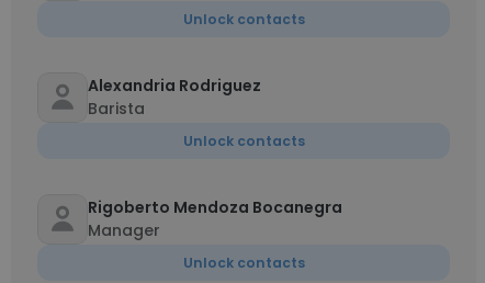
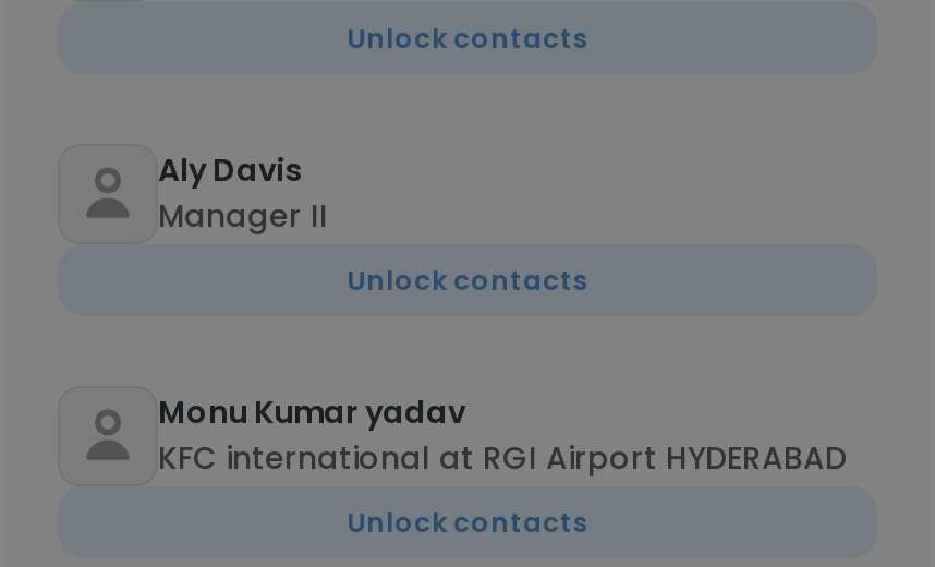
[88,75,261,120] Alexandria Rodriguez | Barista -> [158,148,328,238] Aly Davis | Manager II
[88,196,342,241] Rigoberto Mendoza Bocanegra | Manager -> [158,390,847,480] Monu Kumar yadav | KFC international at RGI Airport HYDERABAD

